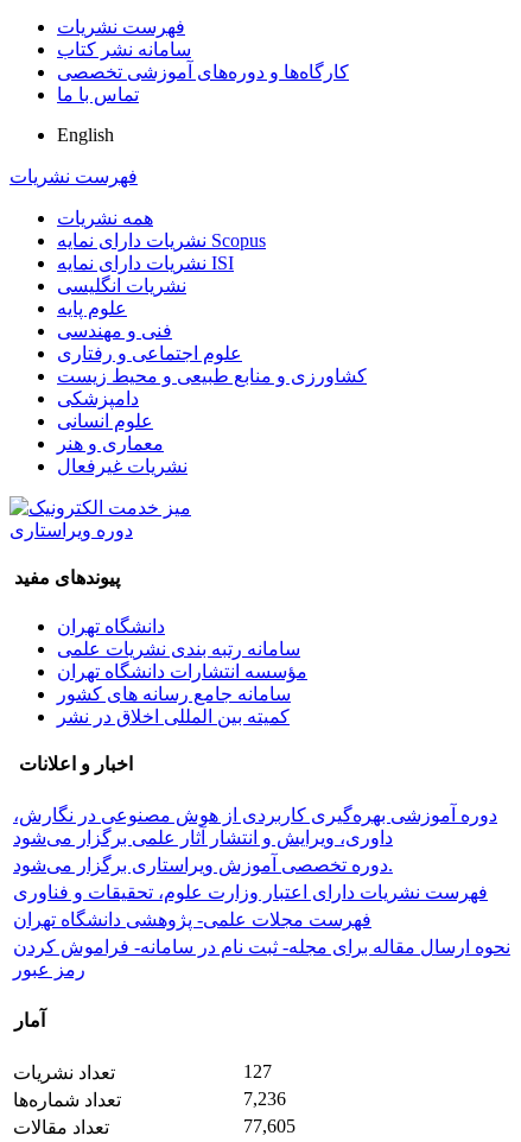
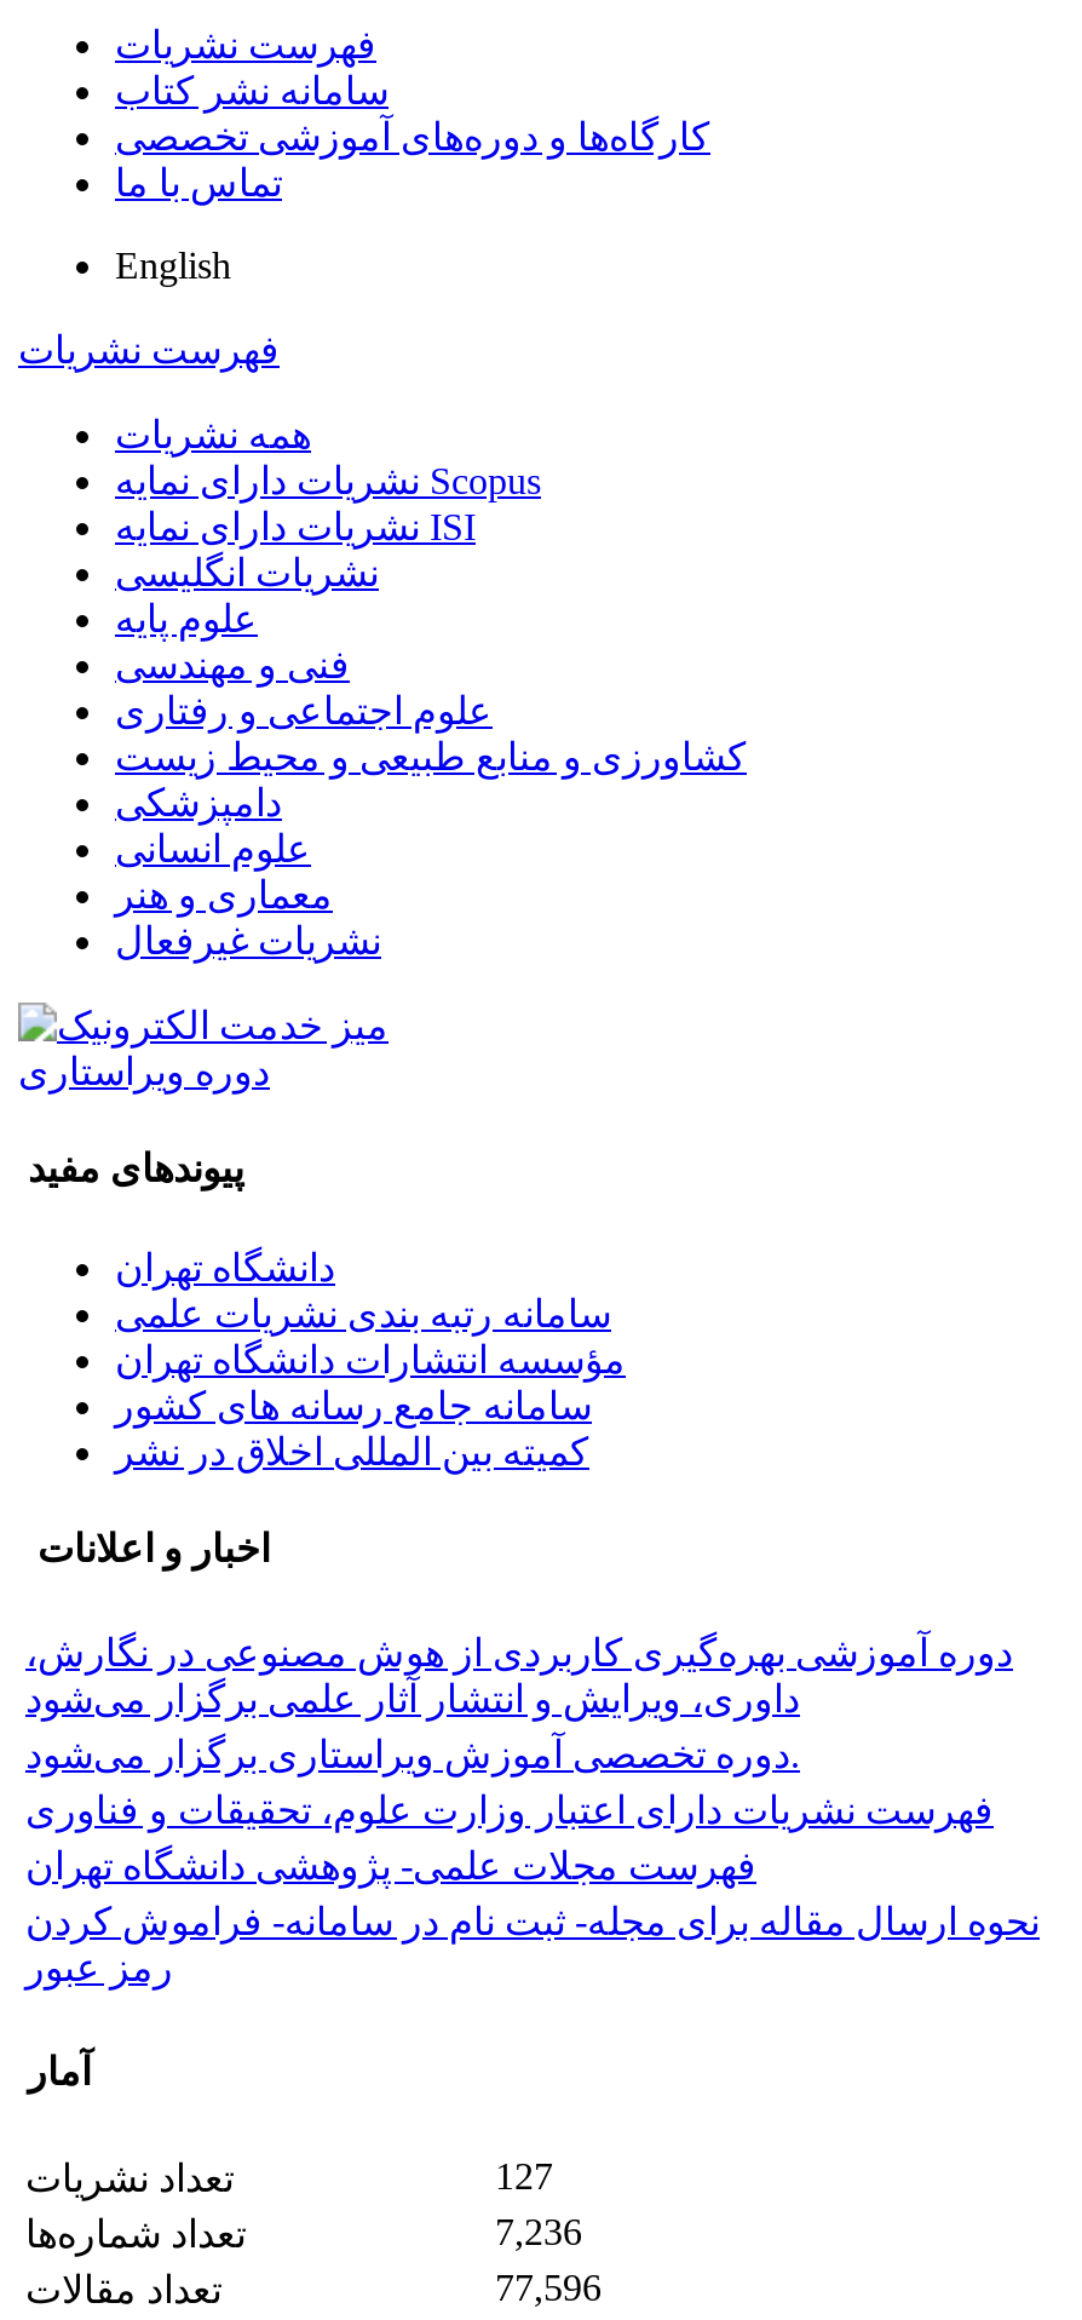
[243,1115,296,1136] 77,605 -> [495,2266,602,2307] 77,596

